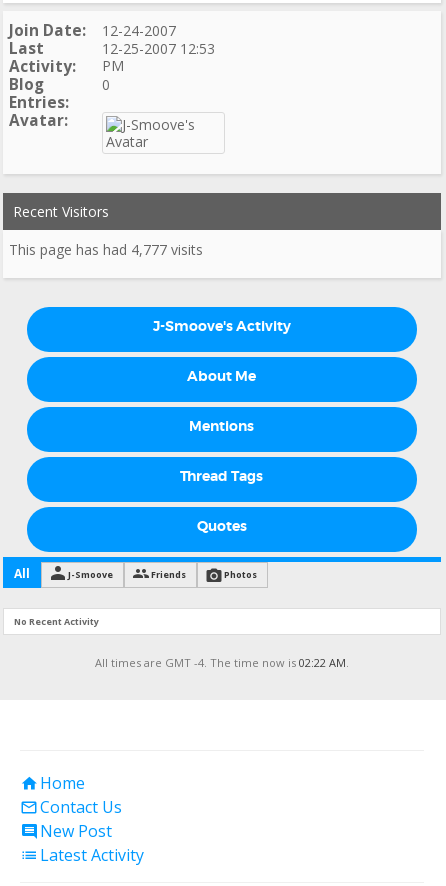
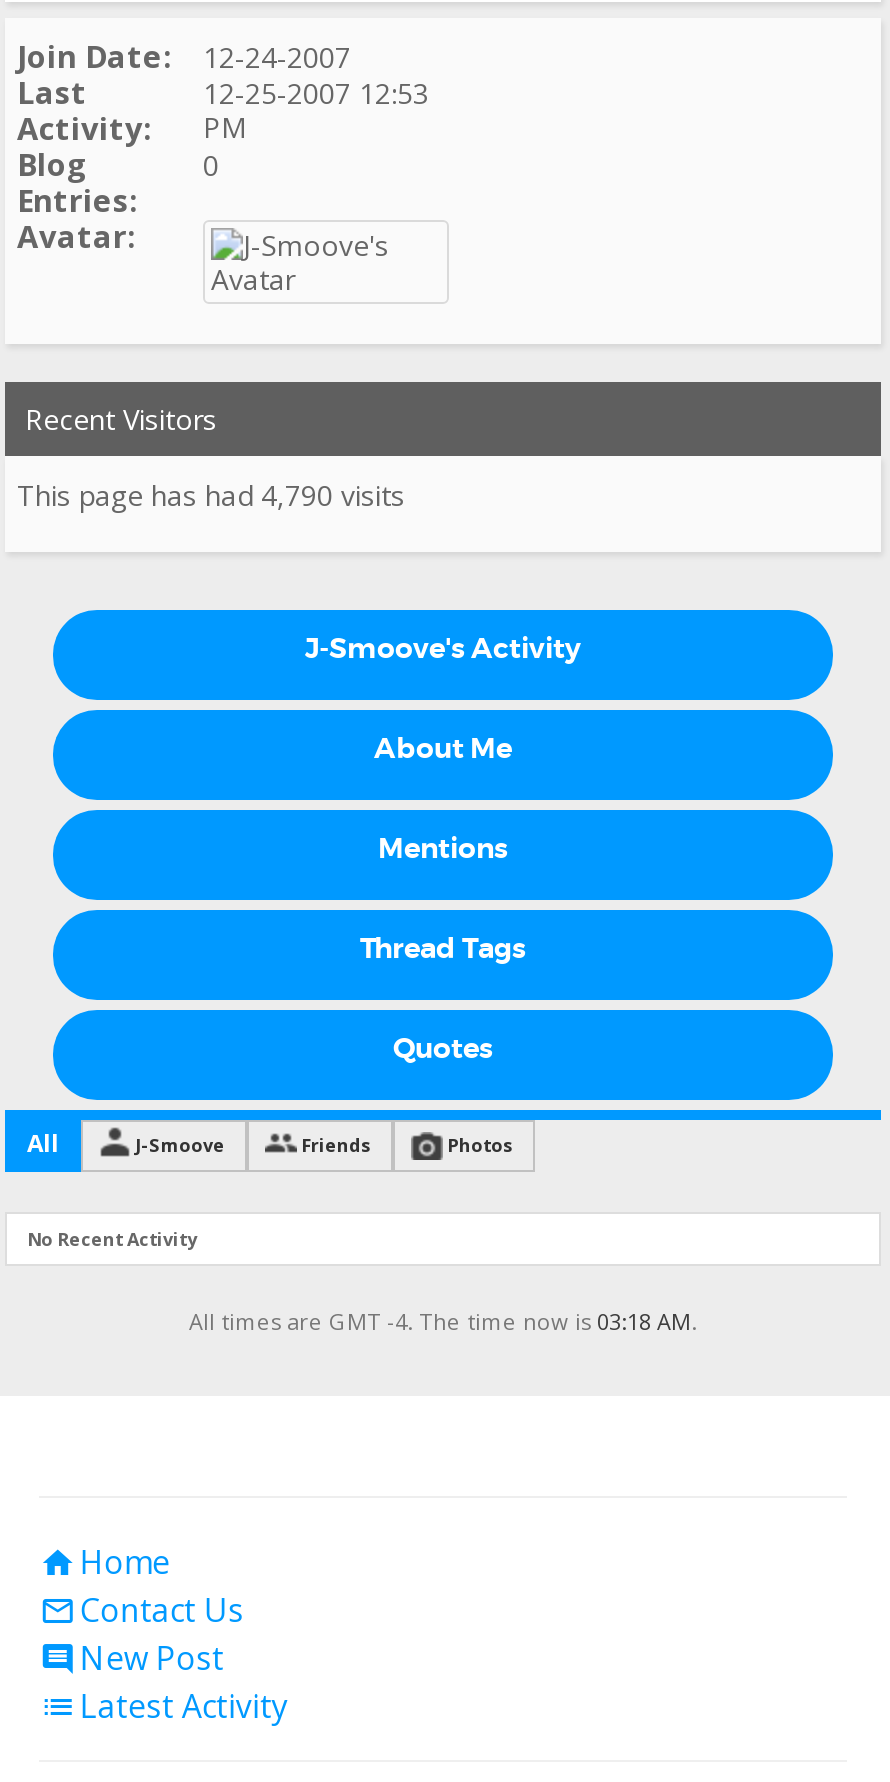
[9,240,203,259] This page has had 4,777 visits -> [17,476,405,514] This page has had 4,790 visits
[95,655,349,670] All times are GMT -4. The time now is 02:22 AM. -> [189,1306,697,1336] All times are GMT -4. The time now is 03:18 AM.

